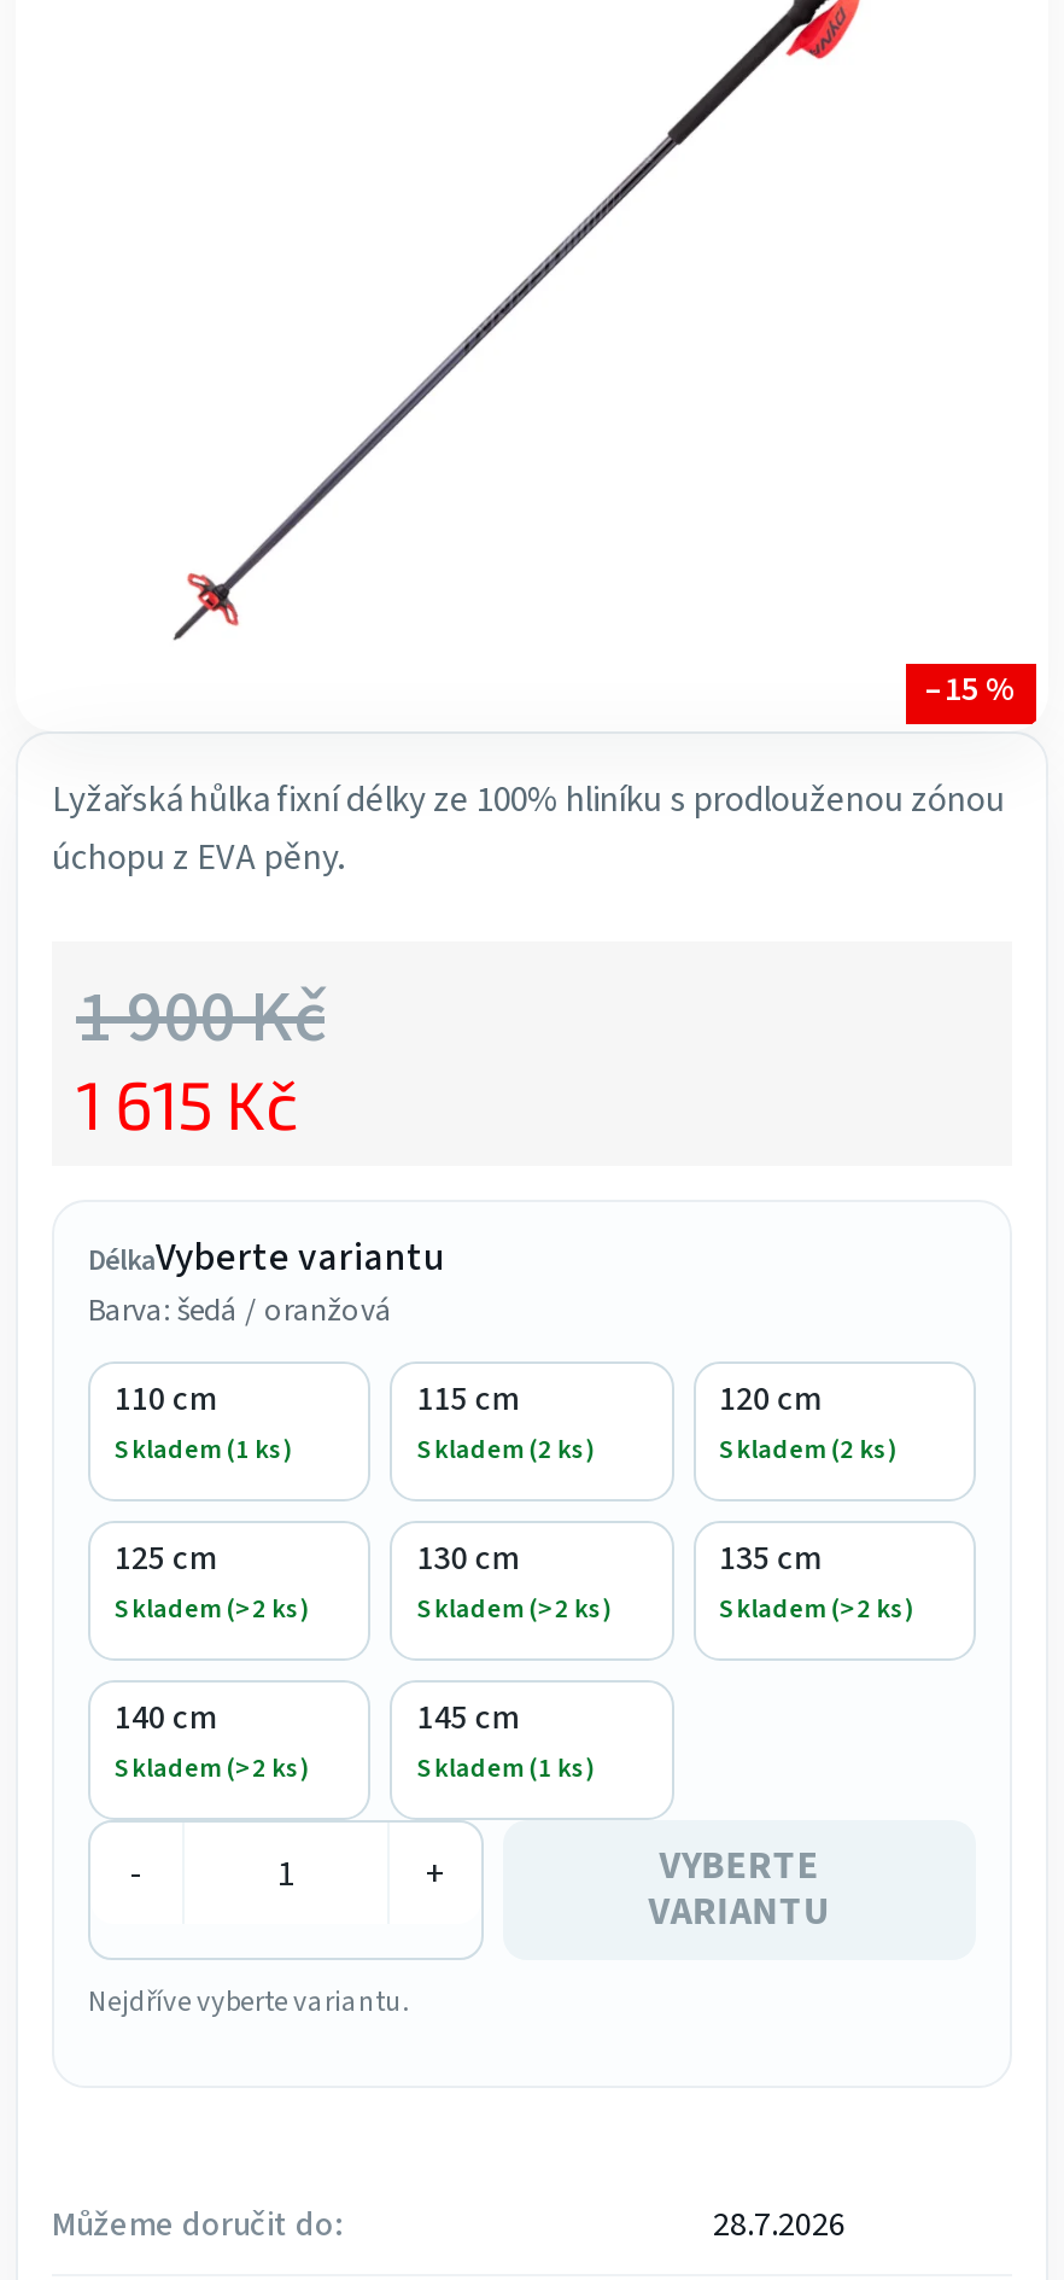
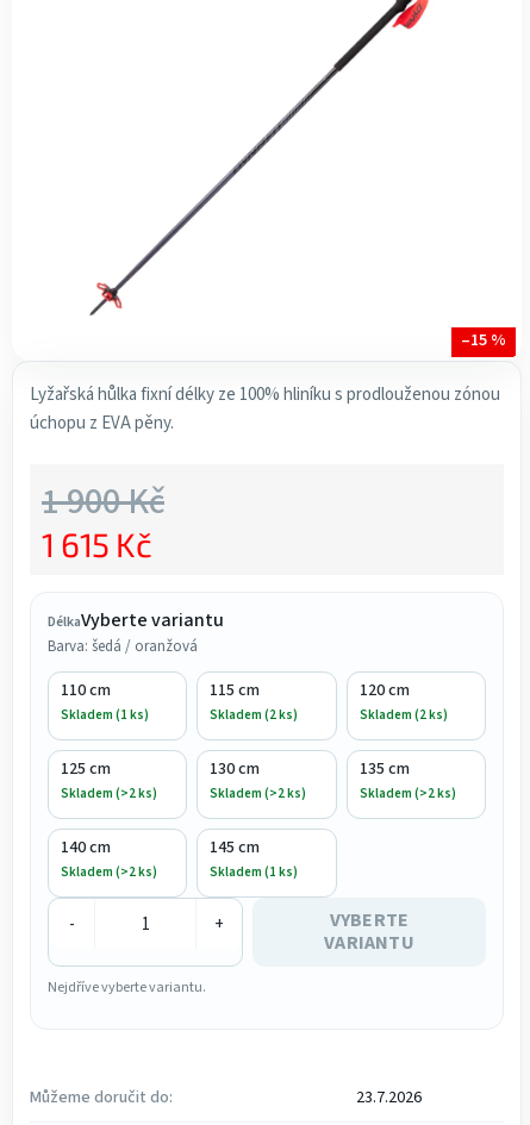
[713,2202,846,2250] 28.7.2026 -> [356,1086,422,1110] 23.7.2026

